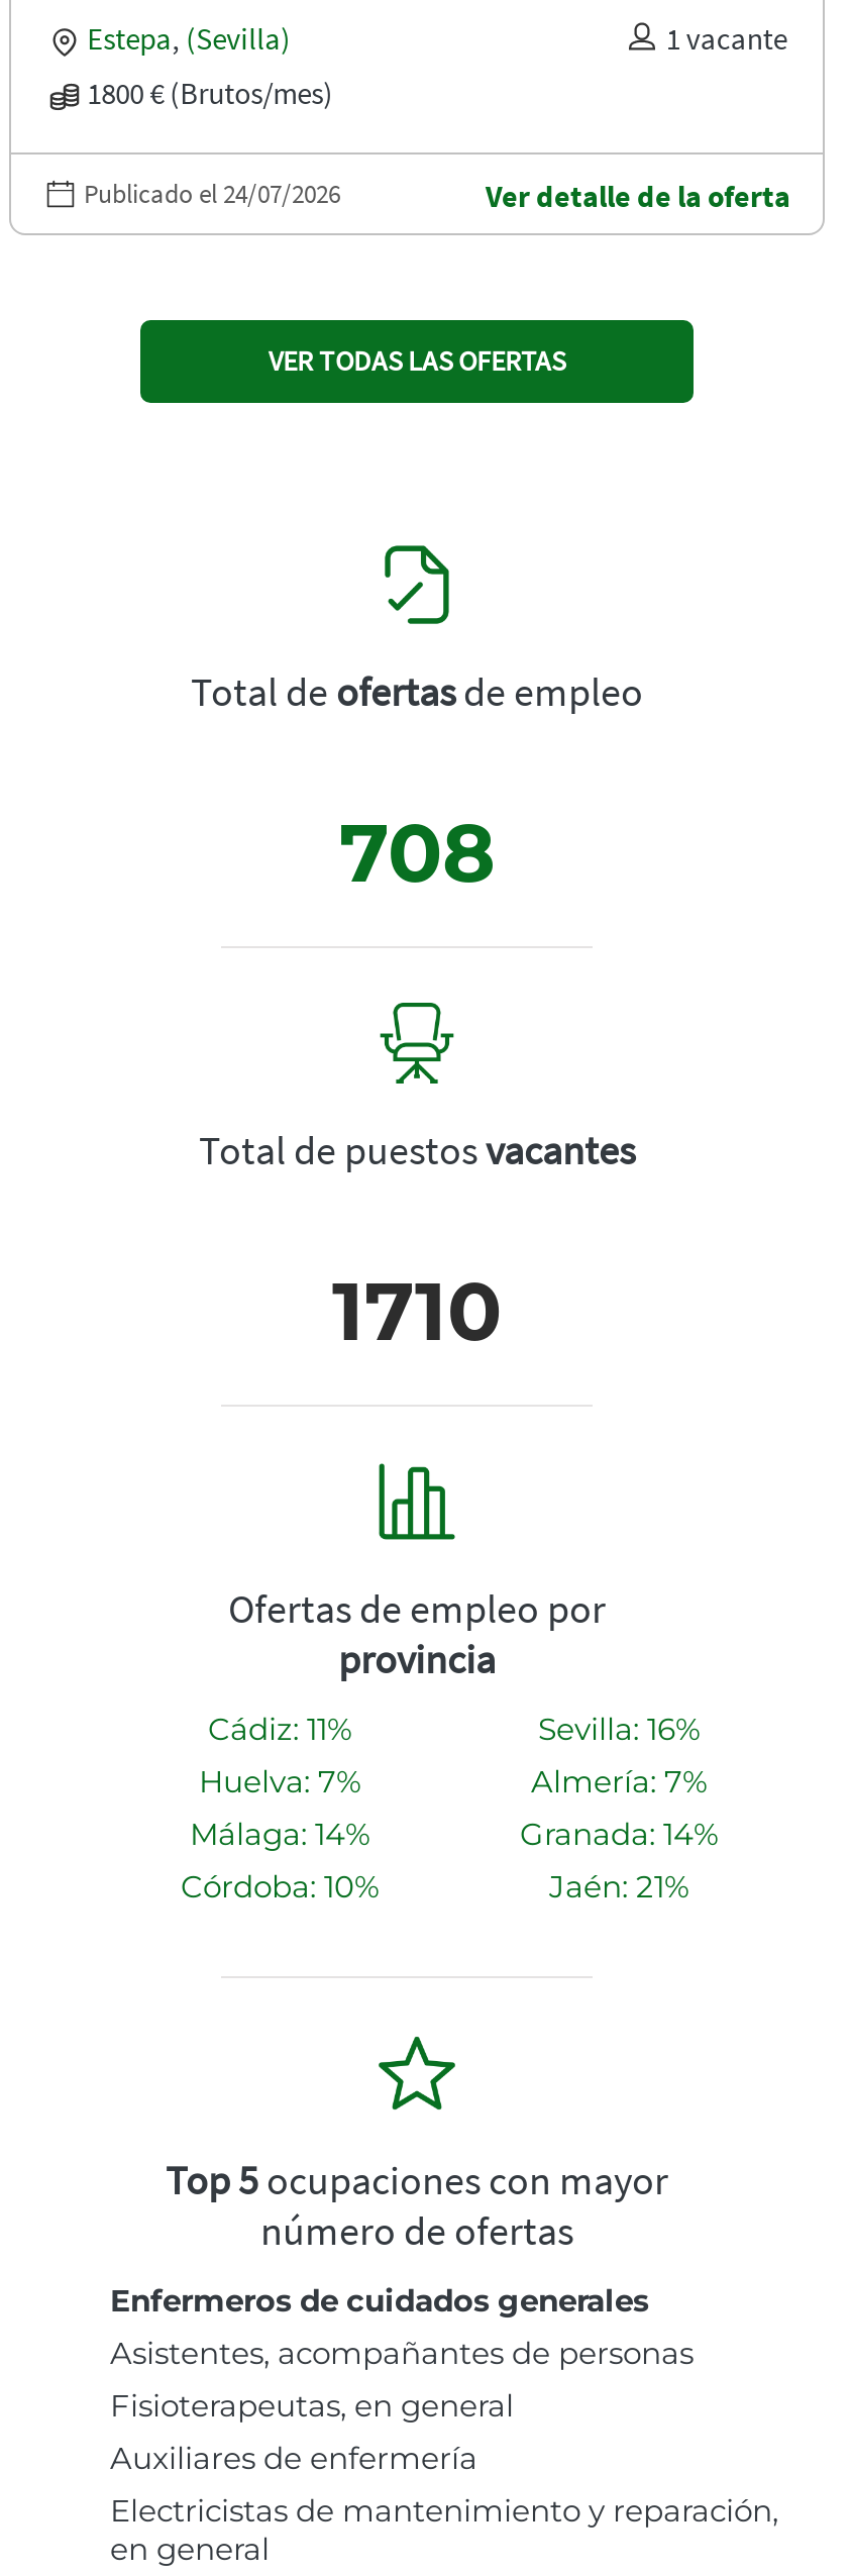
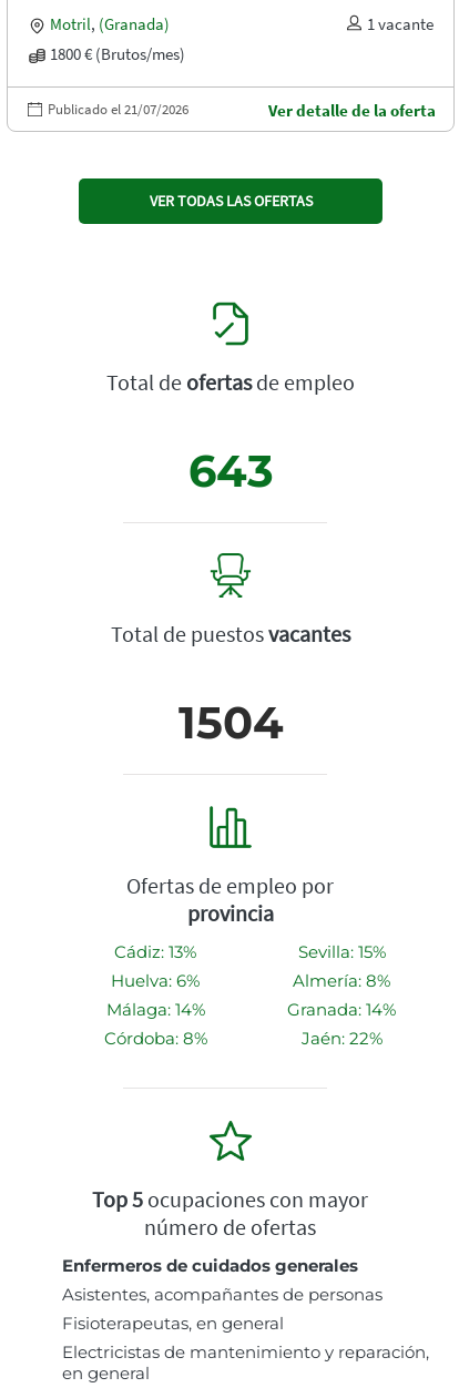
[87,20,291,58] Estepa, (Sevilla) -> [49,14,169,35] Motril, (Granada)
[84,177,340,211] Publicado el 24/07/2026 -> [48,100,188,119] Publicado el 21/07/2026
[339,803,495,902] 708 -> [188,444,273,498] 643
[332,1262,502,1361] 1710 -> [178,695,283,750] 1504
[208,1710,351,1748] Cádiz: 11% -> [114,941,196,963] Cádiz: 13%
[538,1710,700,1748] Sevilla: 16% -> [298,941,385,963] Sevilla: 15%
[199,1763,360,1801] Huelva: 7% -> [111,970,200,991] Huelva: 6%
[531,1763,707,1801] Almería: 7% -> [293,970,390,991] Almería: 8%
[181,1868,379,1906] Córdoba: 10% -> [104,1028,207,1049] Córdoba: 8%
[549,1868,688,1906] Jaén: 21% -> [301,1028,382,1049] Jaén: 22%
[110,2439,477,2477] Auxiliares de enfermería -> none

